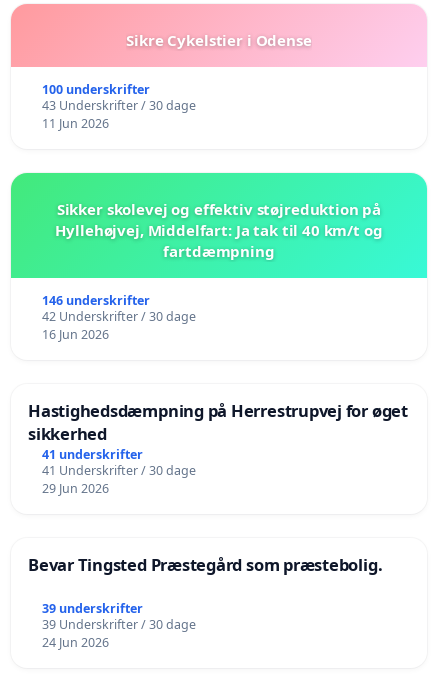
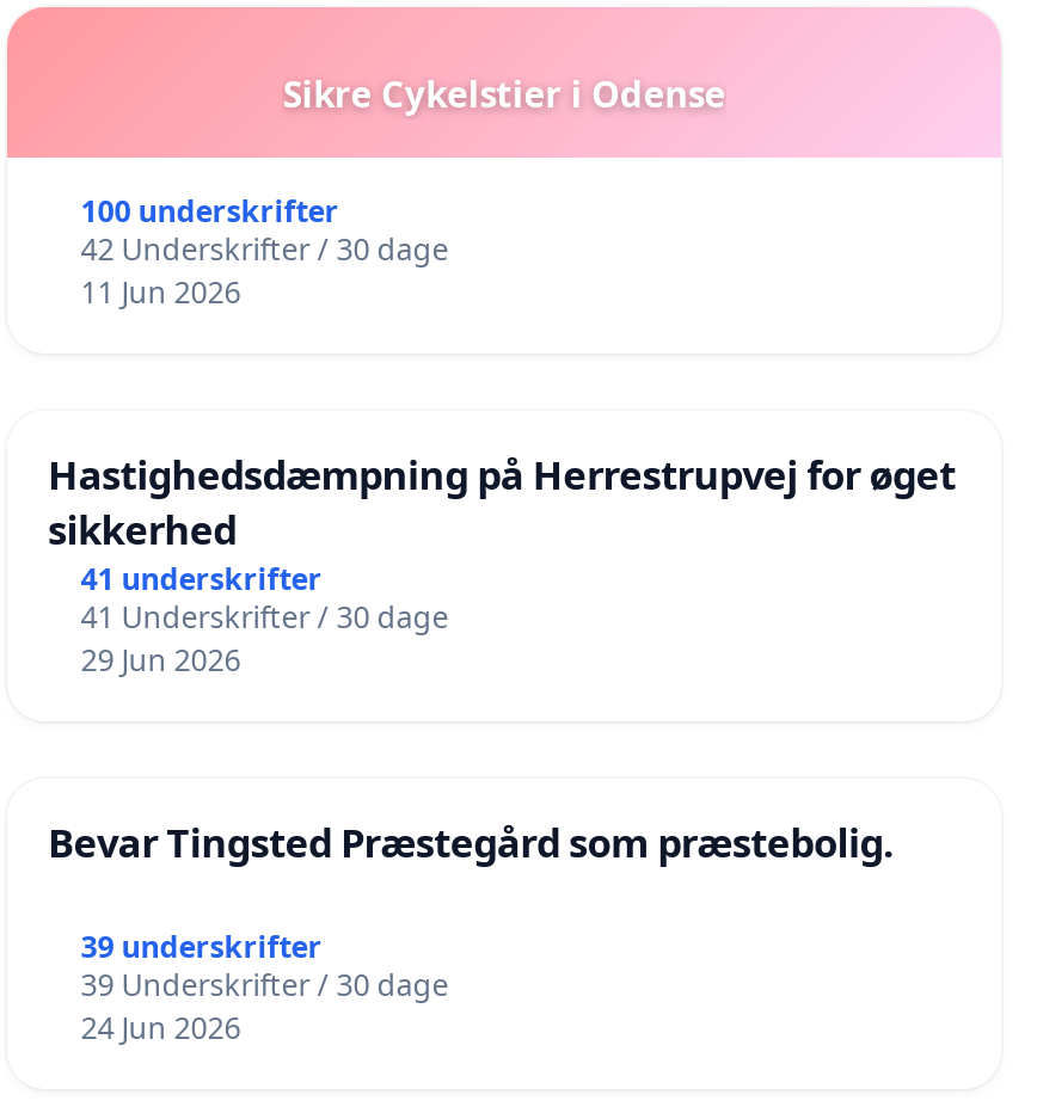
[42,97,196,114] 43 Underskrifter / 30 dage -> none
[10,172,428,343] [image] | Sikker skolevej og effektiv støjreduktion på | Hyllehøjvej, Middelfart: Ja tak til 40 km/t og | fartdæmpning | 146 underskrifter | 16 Jun 2026 -> none
moved [42,308,196,325] -> [81,230,449,271]: 42 Underskrifter / 30 dage

